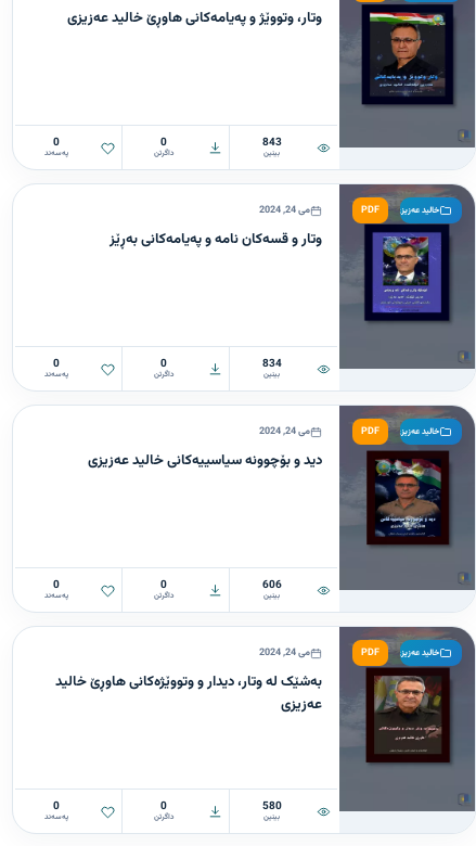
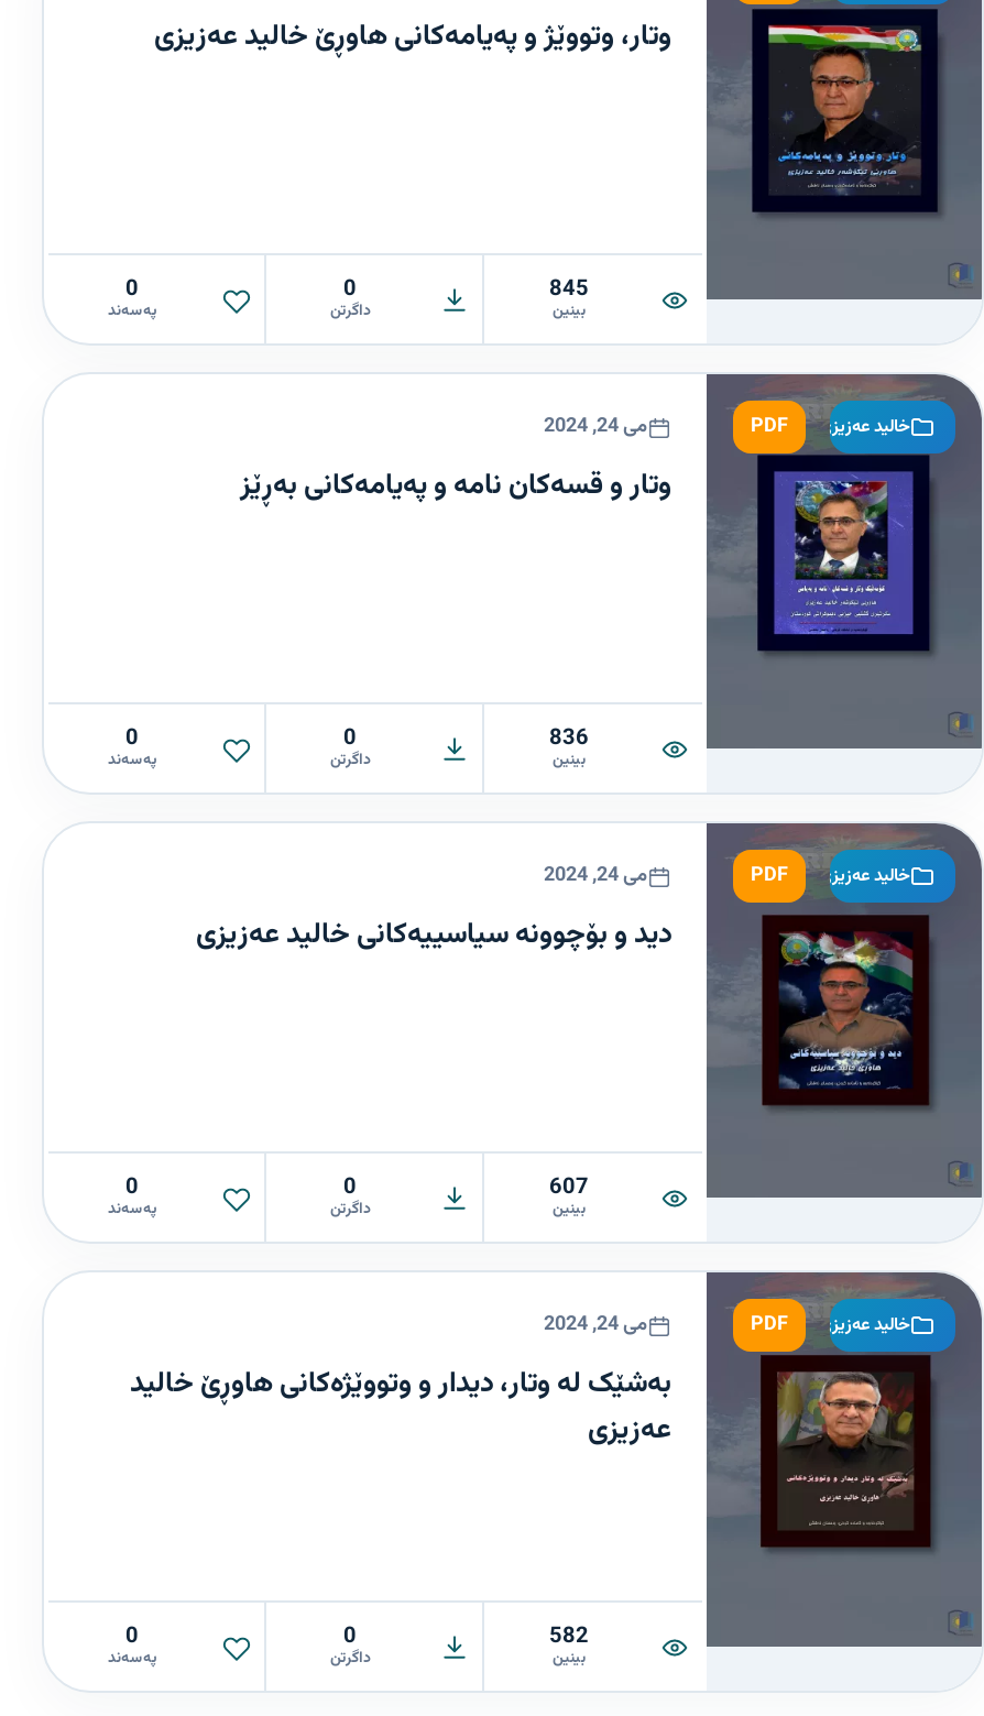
[262,135,281,151] 843 -> [549,274,589,307] 845
[262,356,281,372] 834 -> [549,723,589,756] 836
[262,577,281,594] 606 -> [549,1172,589,1205] 607
[262,799,281,815] 580 -> [549,1621,589,1654] 582

